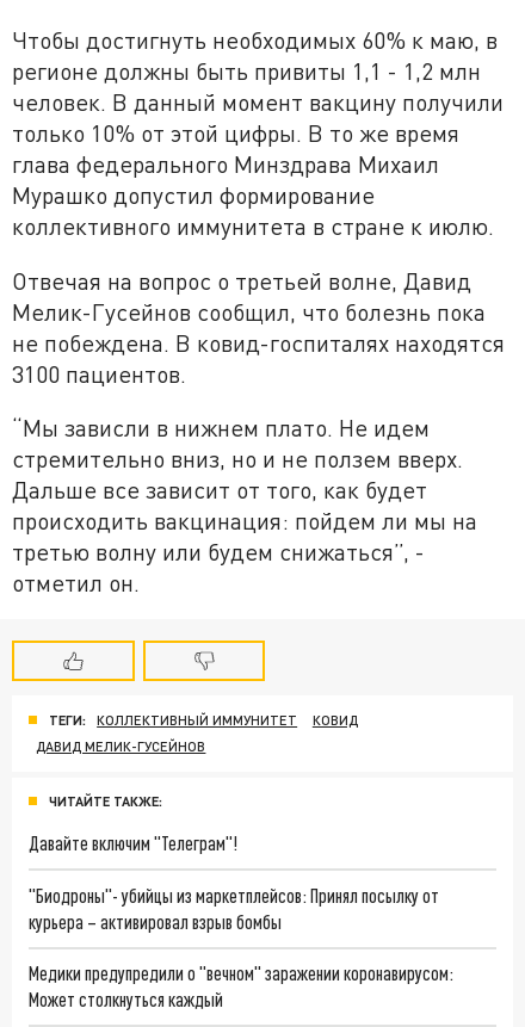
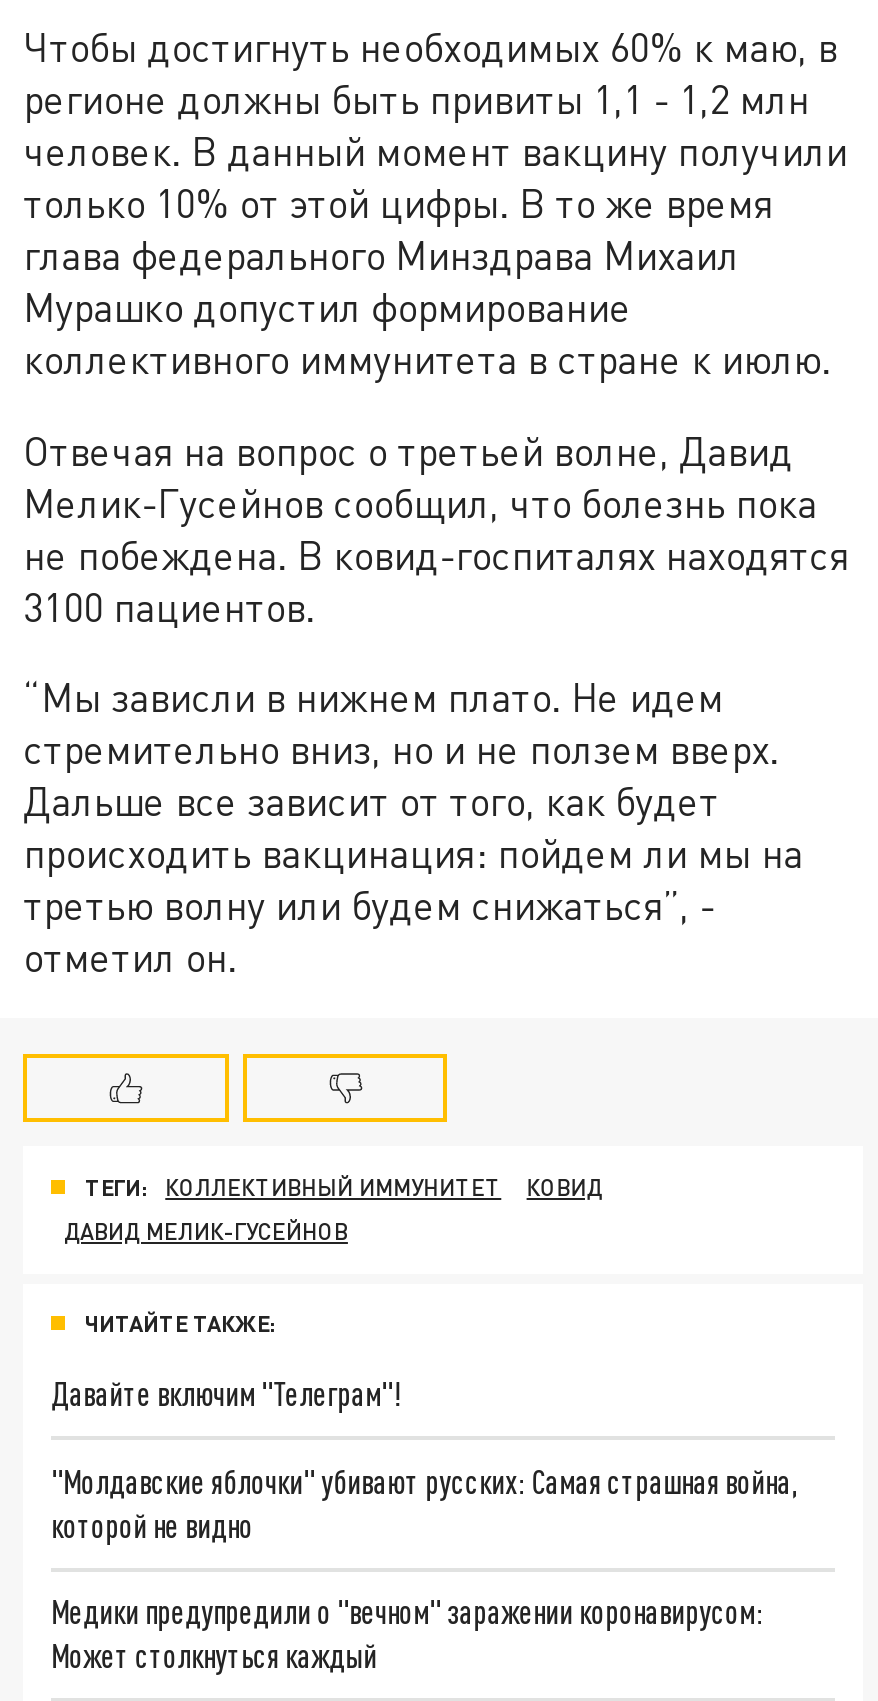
[29,884,439,933] "Биодроны"- убийцы из маркетплейсов: Принял посылку от | курьера – активировал взрыв бомбы -> [51,1462,797,1544] "Молдавские яблочки" убивают русских: Самая страшная война, | которой не видно

